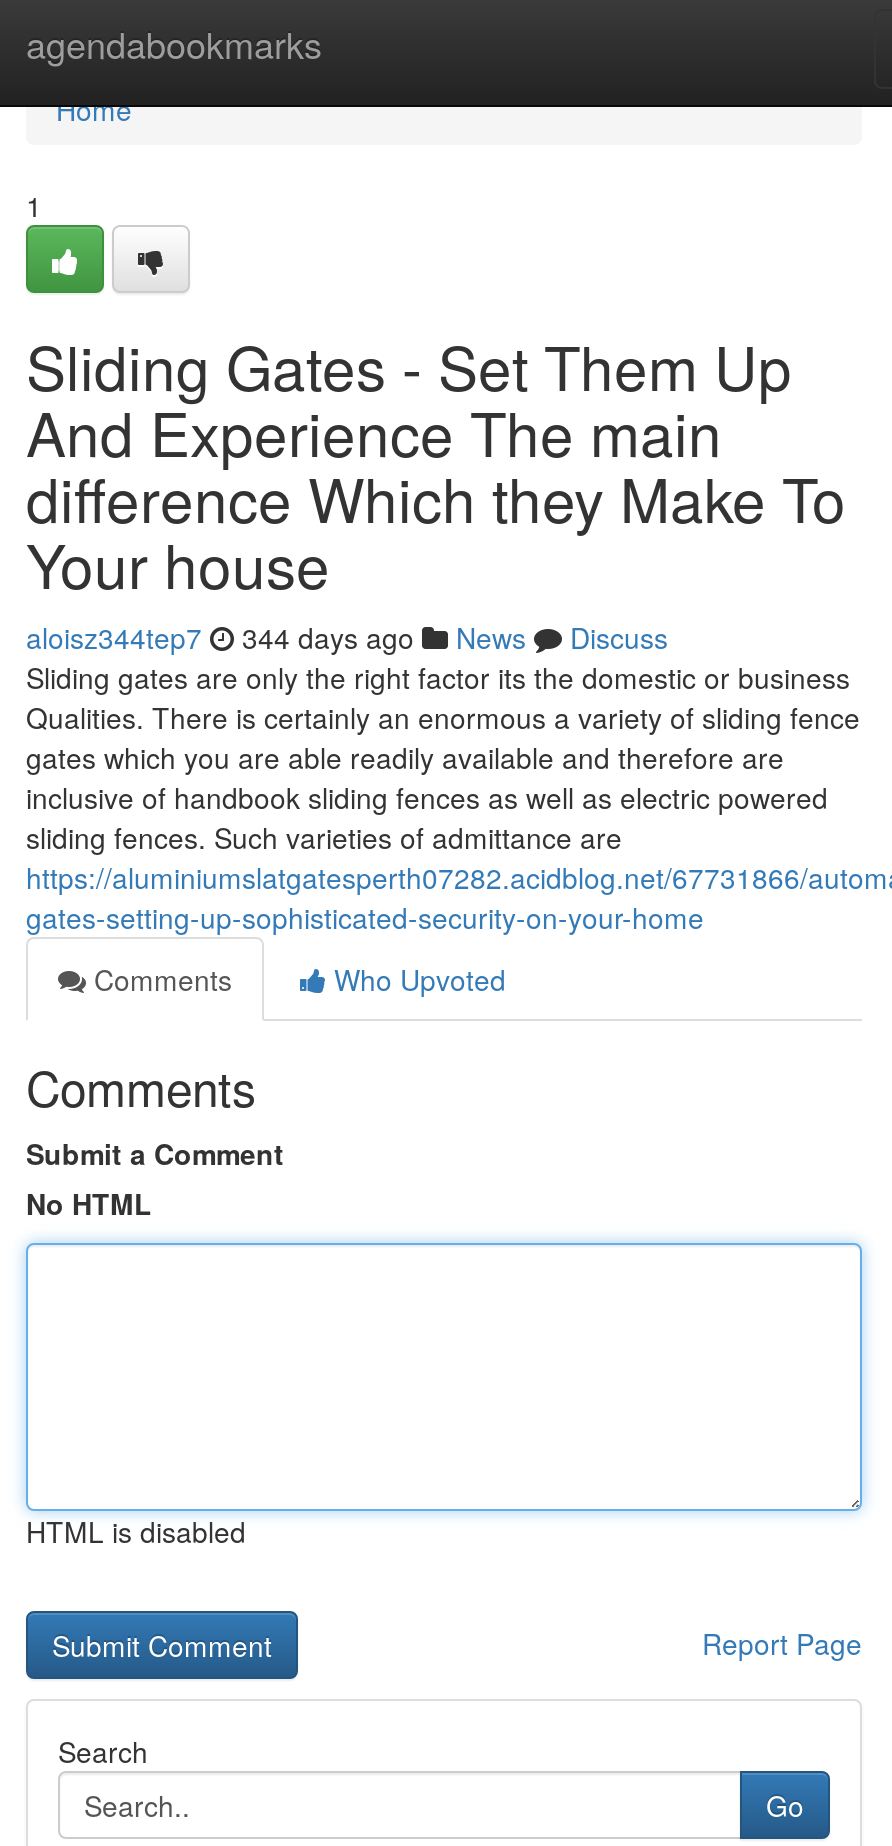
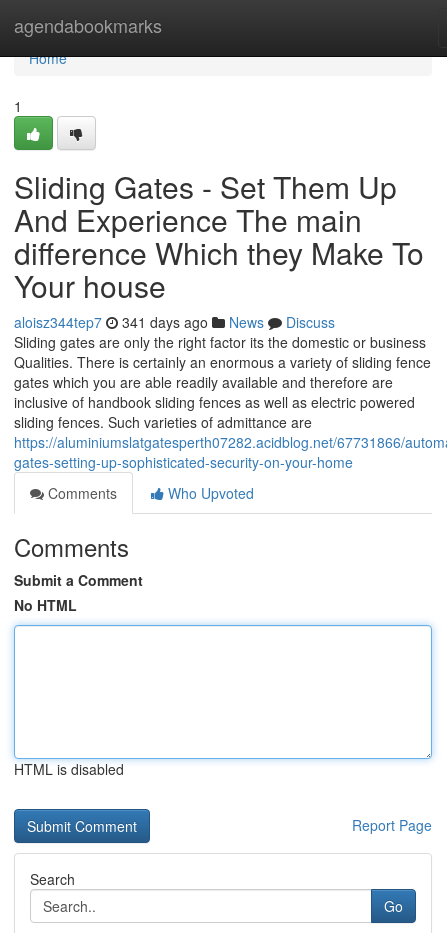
[26,617,668,657] aloisz344tep7 344 days ago News Discuss -> [14,312,335,332] aloisz344tep7 341 days ago News Discuss

